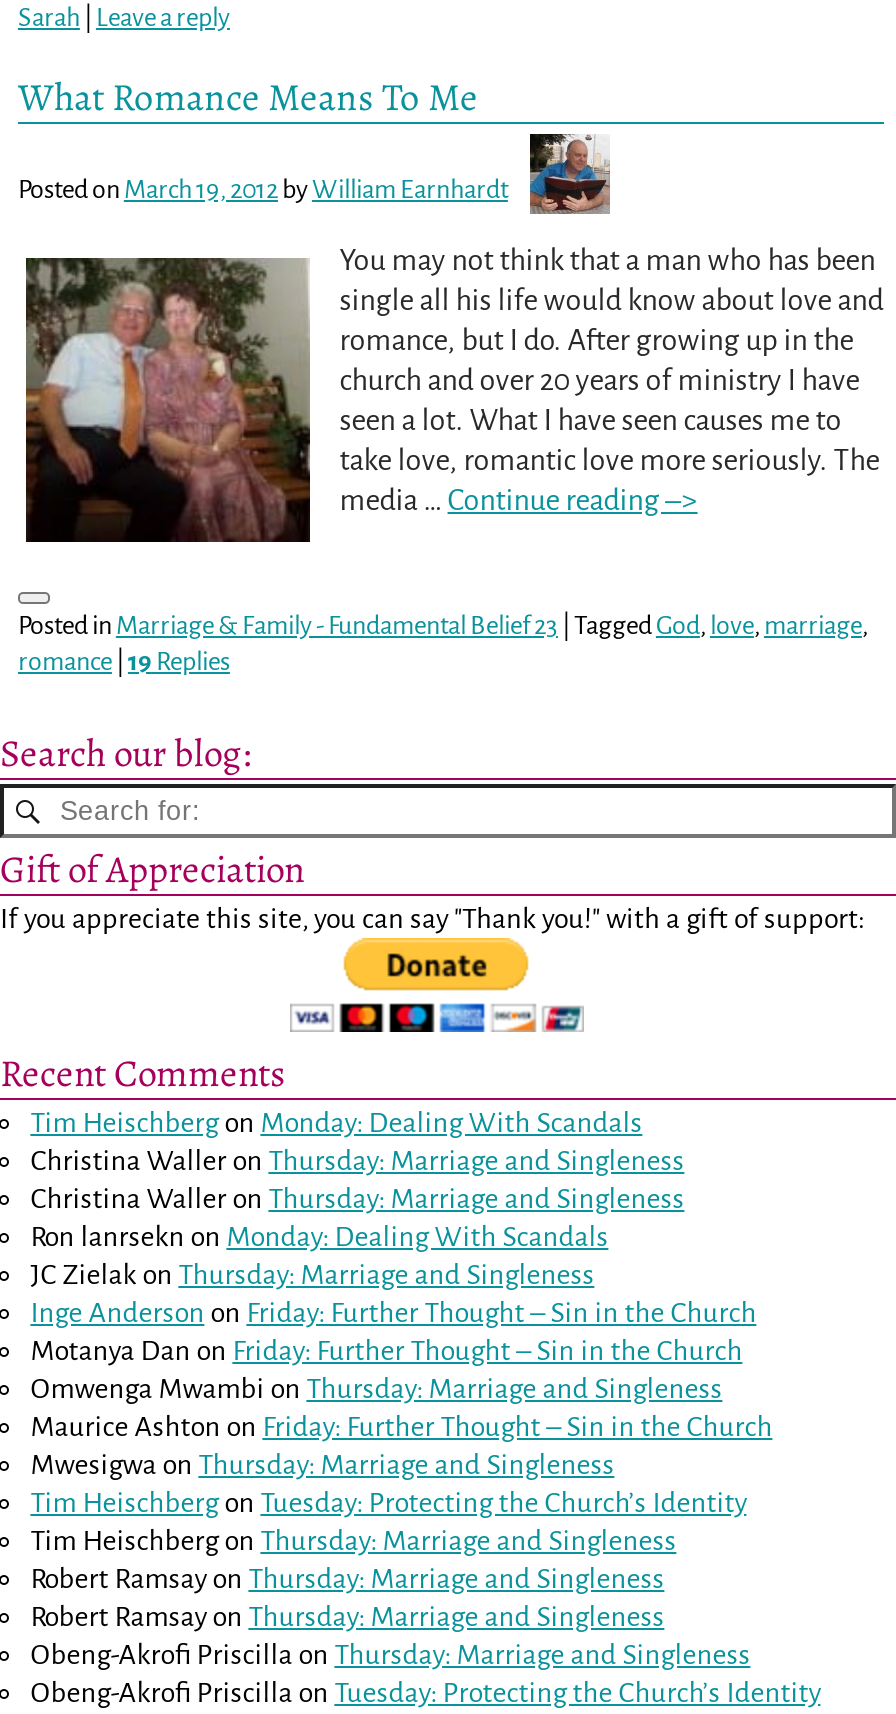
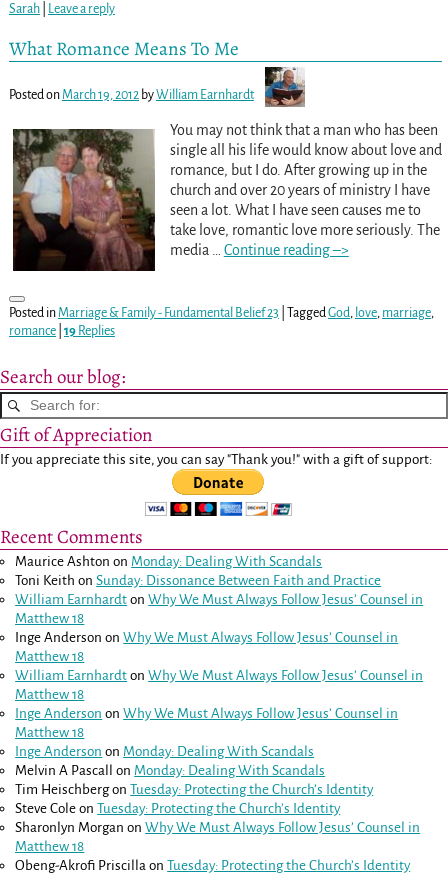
[30,1107,772,1479] Tim Heischberg on Monday: Dealing With Scandals | Christina Waller on Thursday: Marriage and Singleness | Christina Waller on Thursday: Marriage and Singleness | Ron lanrsekn on Monday: Dealing With Scandals | JC Zielak on Thursday: Marriage and Singleness | Inge Anderson on Friday: Further Thought – Sin in the Church | Motanya Dan on Friday: Further Thought – Sin in the Church | Omwenga Mwambi on Thursday: Marriage and Singleness | Maurice Ashton on Friday: Further Thought – Sin in the Church | Mwesigwa on Thursday: Marriage and Singleness -> [15,554,423,778] Maurice Ashton on Monday: Dealing With Scandals | Toni Keith on Sunday: Dissonance Between Faith and Practice | William Earnhardt on Why We Must Always Follow Jesus’ Counsel in | Matthew 18 | Inge Anderson on Why We Must Always Follow Jesus’ Counsel in | Matthew 18 | William Earnhardt on Why We Must Always Follow Jesus’ Counsel in | Matthew 18 | Inge Anderson on Why We Must Always Follow Jesus’ Counsel in | Matthew 18 | Inge Anderson on Monday: Dealing With Scandals | Melvin A Pascall on Monday: Dealing With Scandals
moved [30,1487,746,1517] -> [15,782,373,797]: Tim Heischberg on Tuesday: Protecting the Church’s Identity
[30,1525,750,1669] Tim Heischberg on Thursday: Marriage and Singleness | Robert Ramsay on Thursday: Marriage and Singleness | Robert Ramsay on Thursday: Marriage and Singleness | Obeng-Akrofi Priscilla on Thursday: Marriage and Singleness -> [15,801,420,854] Steve Cole on Tuesday: Protecting the Church’s Identity | Sharonlyn Morgan on Why We Must Always Follow Jesus’ Counsel in | Matthew 18

